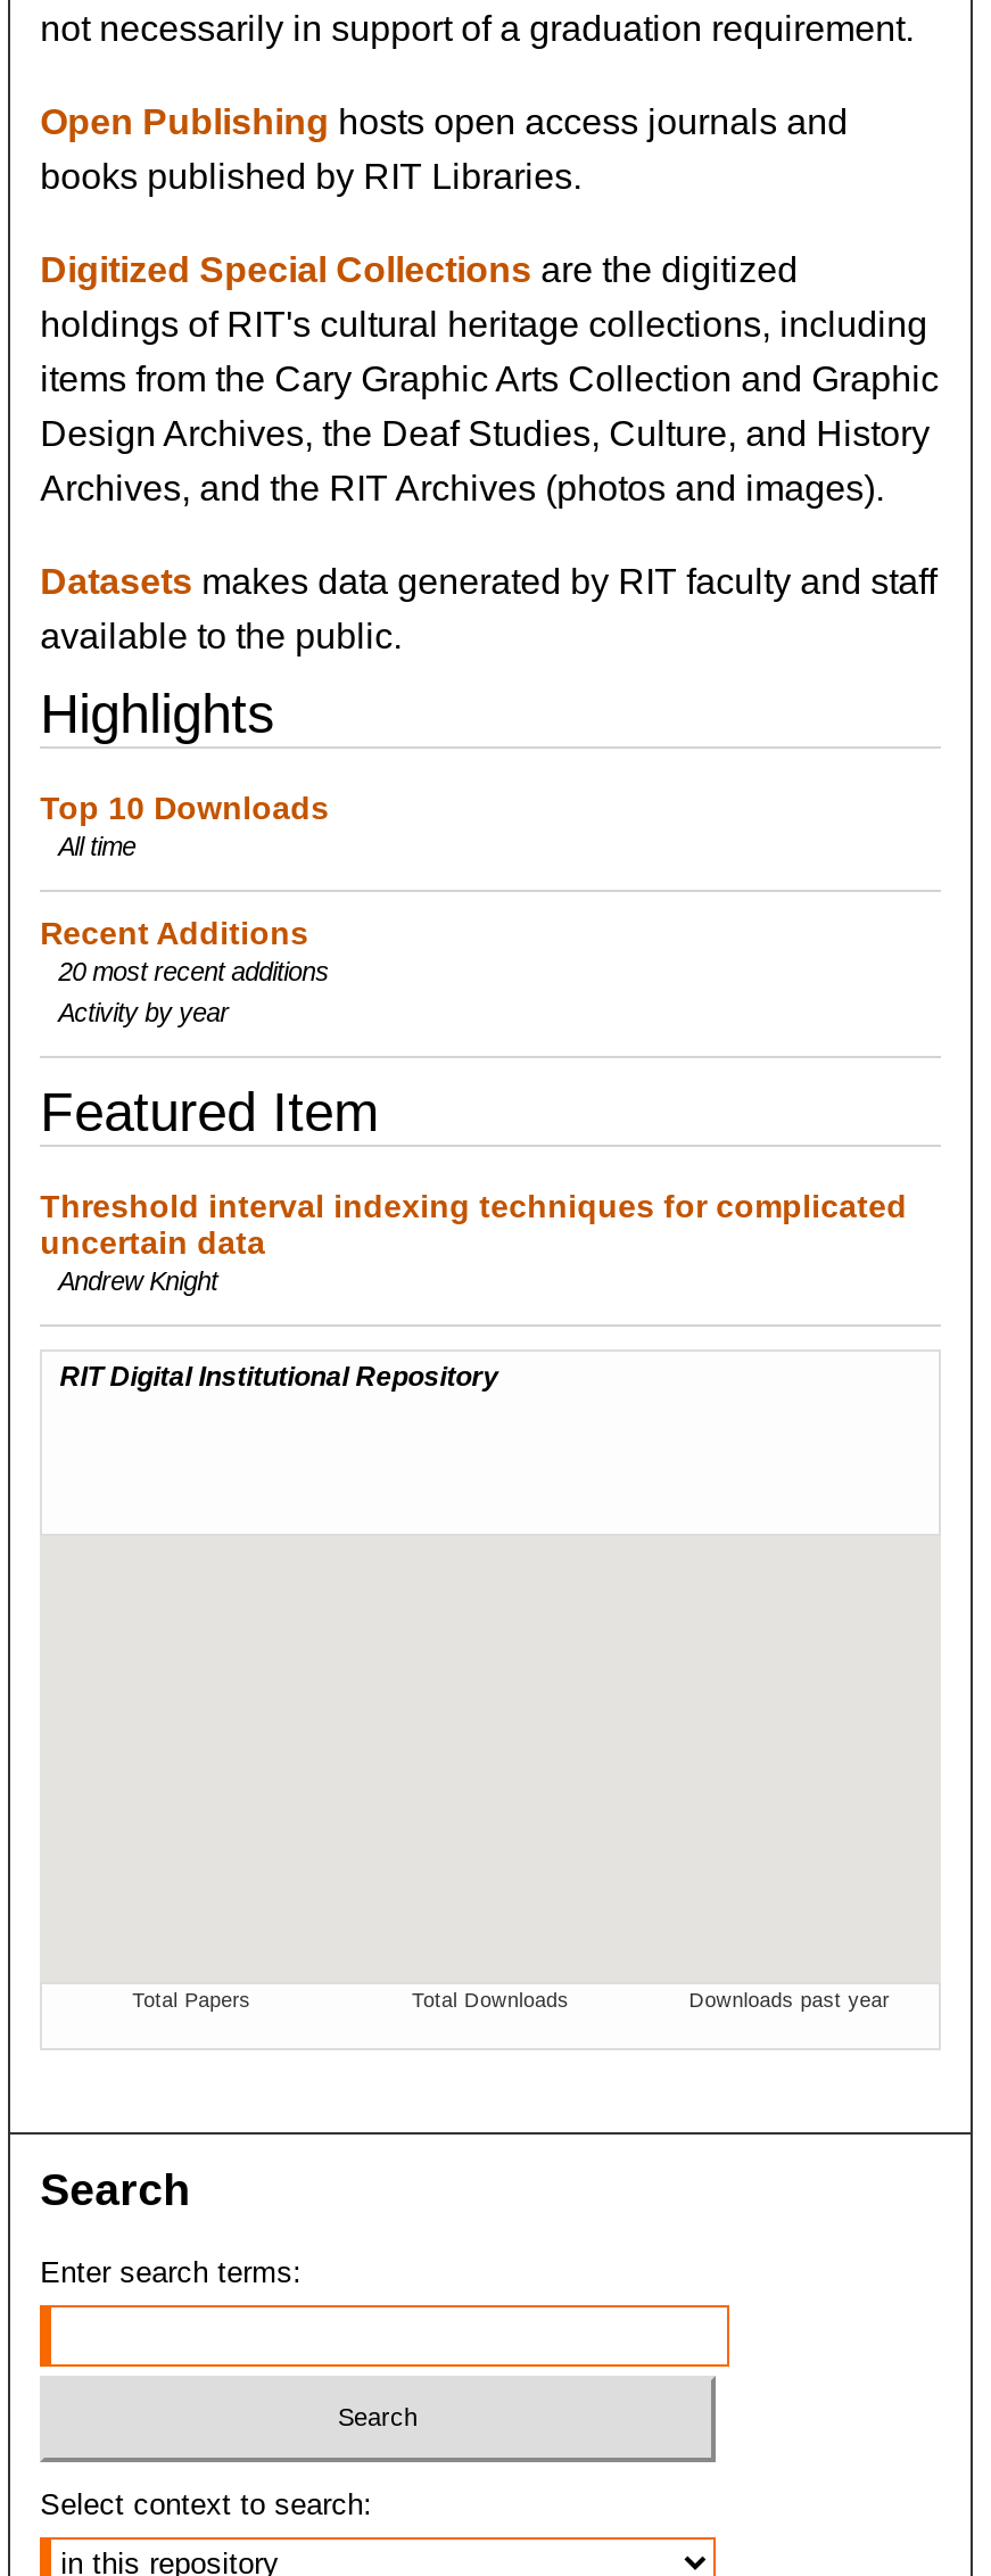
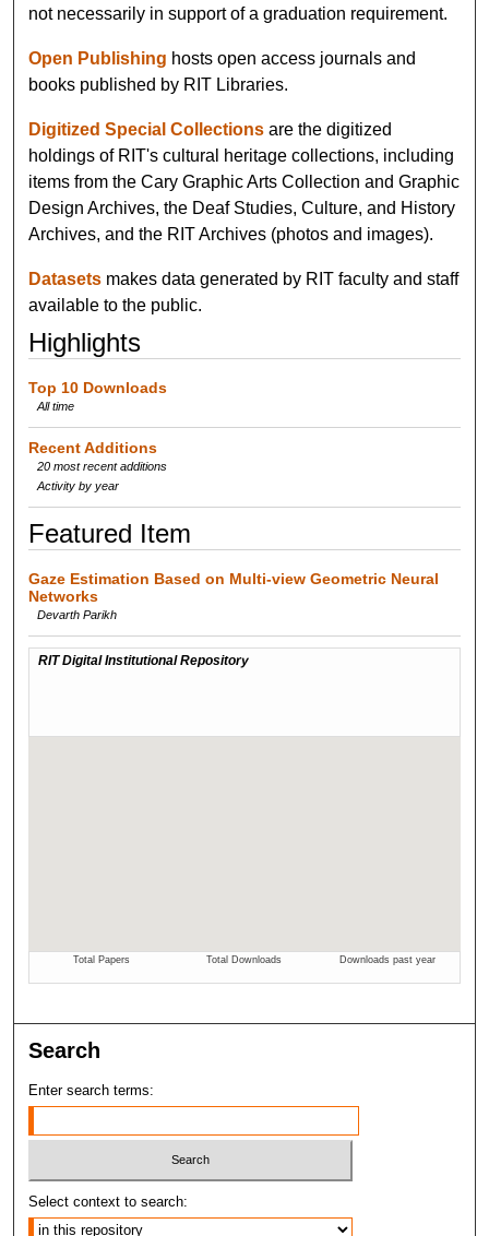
[40,1187,907,1294] Threshold interval indexing techniques for complicated | uncertain data | Andrew Knight -> [28,570,439,621] Gaze Estimation Based on Multi-view Geometric Neural | Networks | Devarth Parikh

